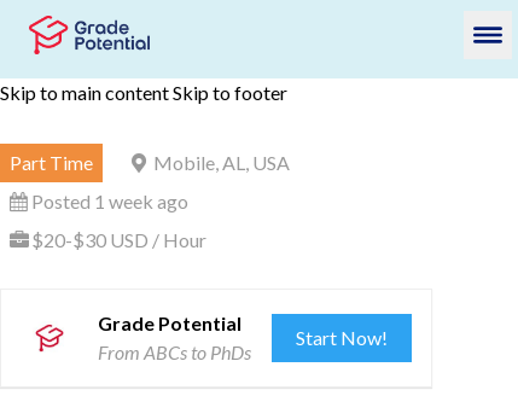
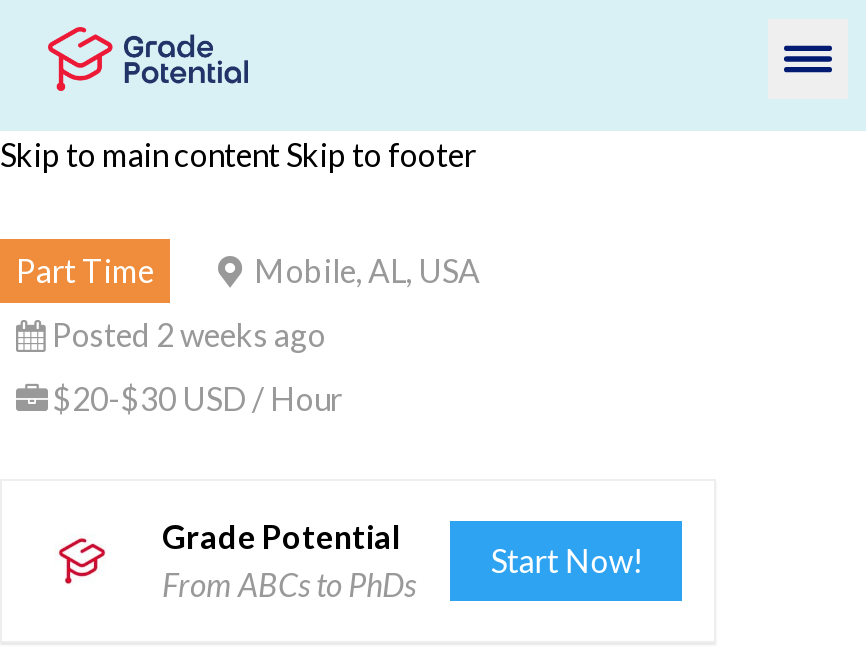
[31,190,188,212] Posted 1 week ago -> [52,315,326,353] Posted 2 weeks ago

